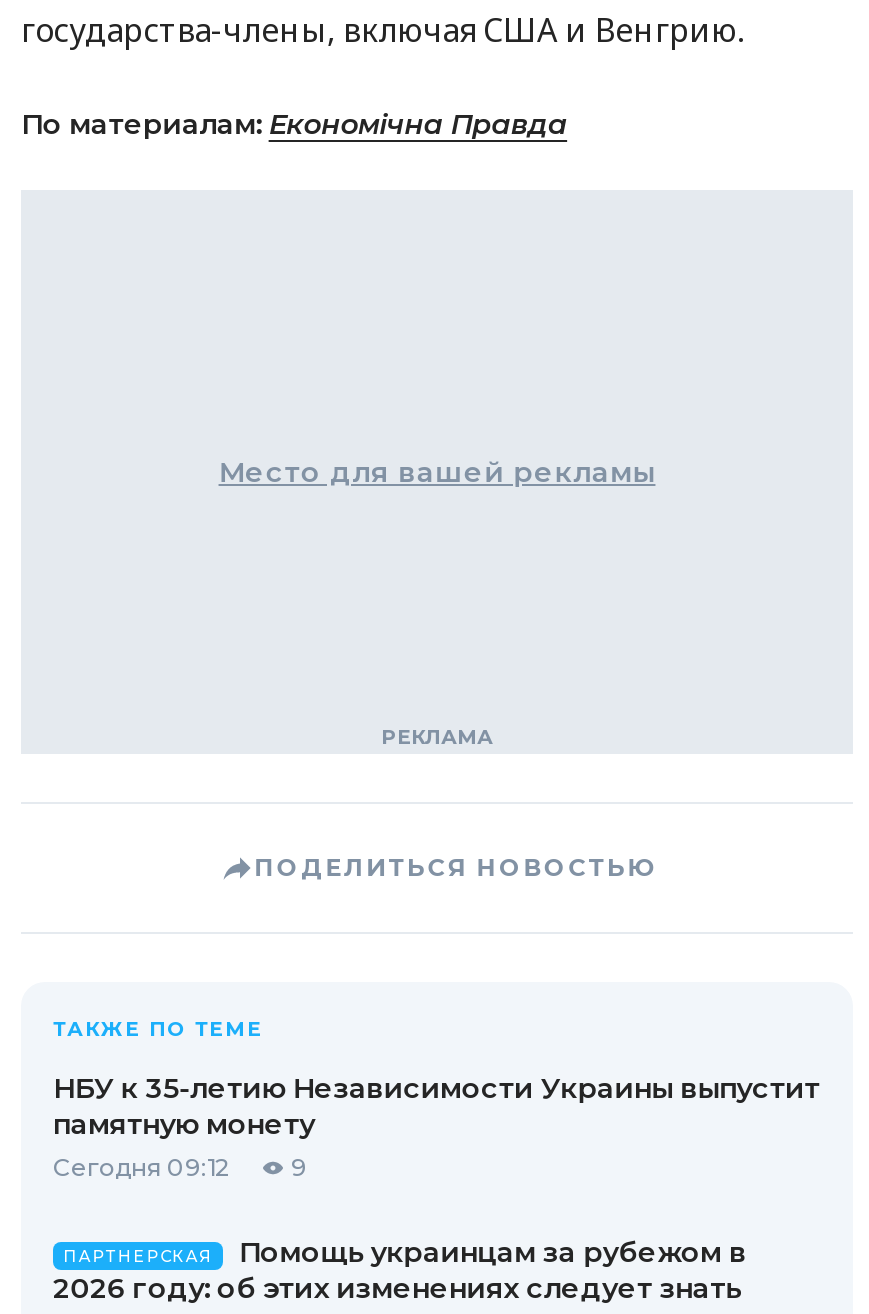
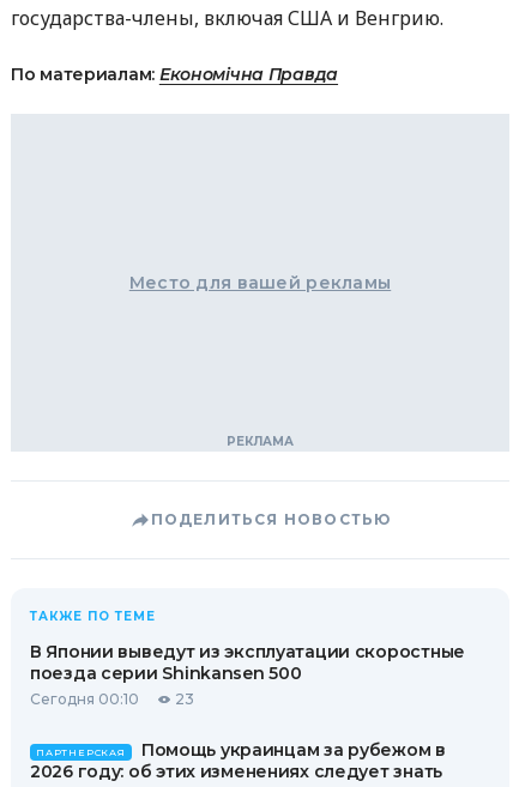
[53,1069,820,1181] НБУ к 35-летию Независимости Украины выпустит | памятную монету | Сегодня 09:12 | 9 -> [30,641,465,708] В Японии выведут из эксплуатации скоростные | поезда серии Shinkansen 500 | Сегодня 00:10 | 23

